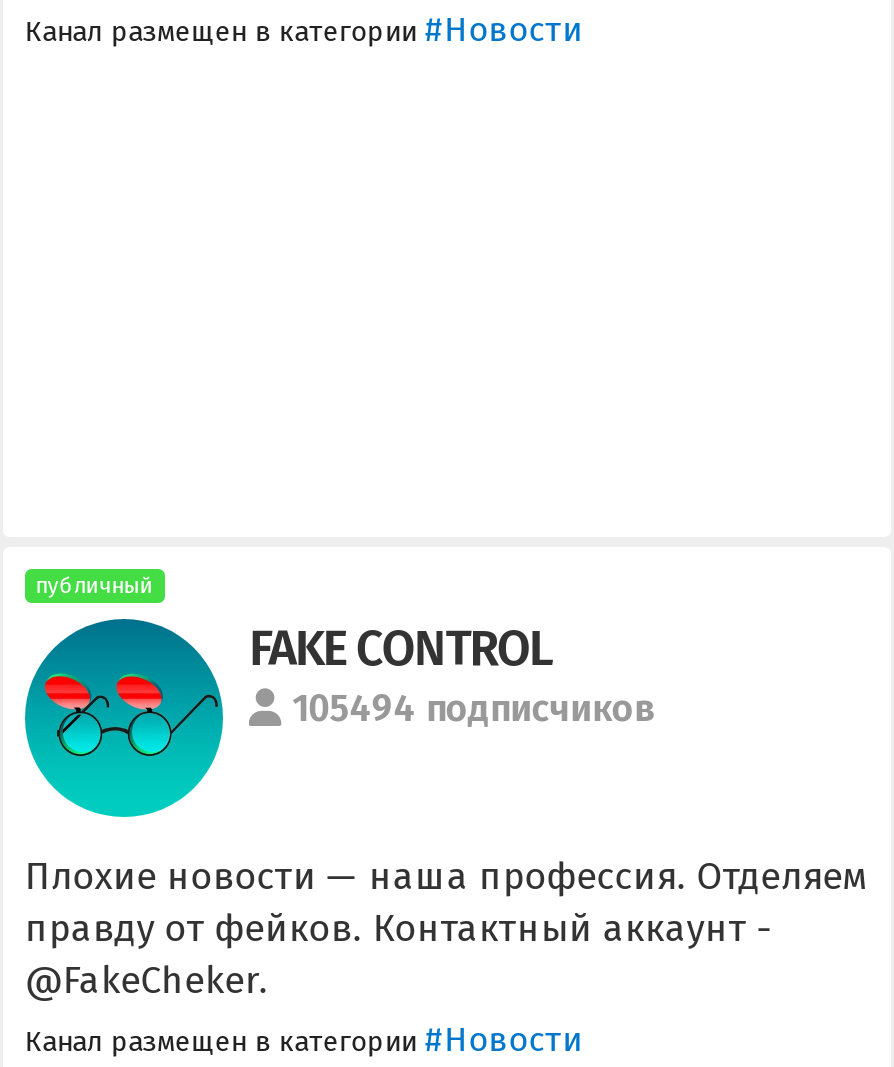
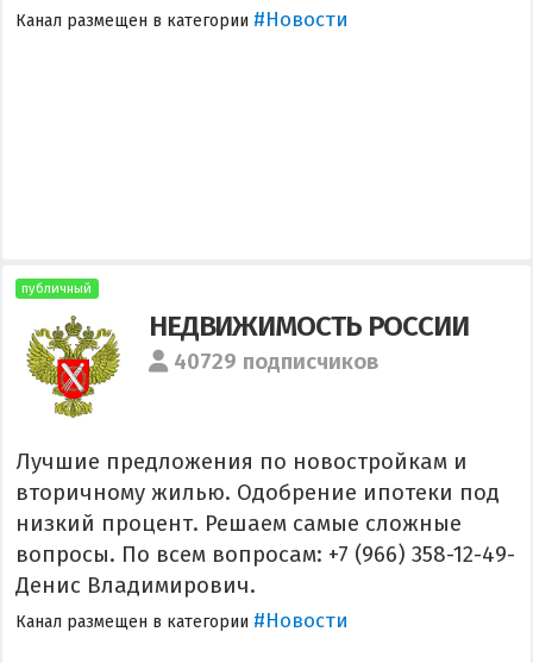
moved [35,573,153,599] -> [22,281,92,297]: публичный
[23,617,654,735] [image] | FAKE CONTROL | 105494 подписчиков -> [15,308,469,426] [image] | НЕДВИЖИМОСТЬ РОССИИ | 40729 подписчиков
[24,854,866,1002] Плохие новости — наша профессия. Отделяем | правду от фейков. Контактный аккаунт - | @FakeCheker. -> [15,448,515,598] Лучшие предложения по новостройкам и | вторичному жилью. Одобрение ипотеки под | низкий процент. Решаем самые сложные | вопросы. По всем вопросам: +7 (966) 358-12-49- | Денис Владимирович.

